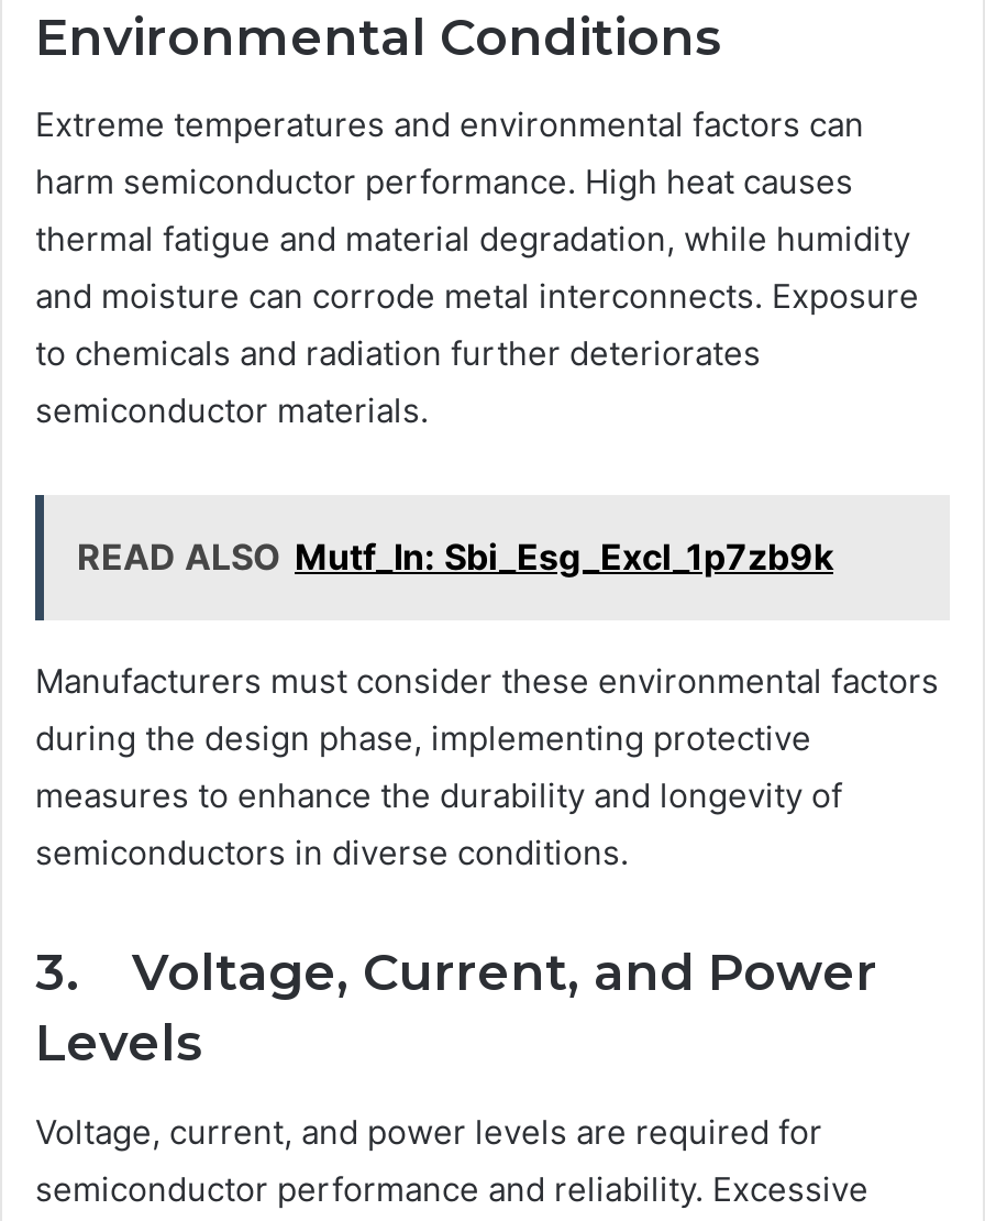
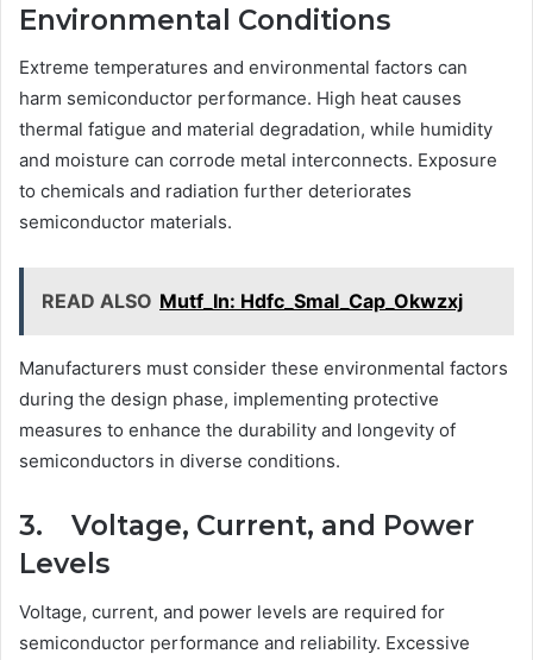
[77,535,833,579] READ ALSO Mutf_In: Sbi_Esg_Excl_1p7zb9k -> [42,289,463,313] READ ALSO Mutf_In: Hdfc_Smal_Cap_Okwzxj

